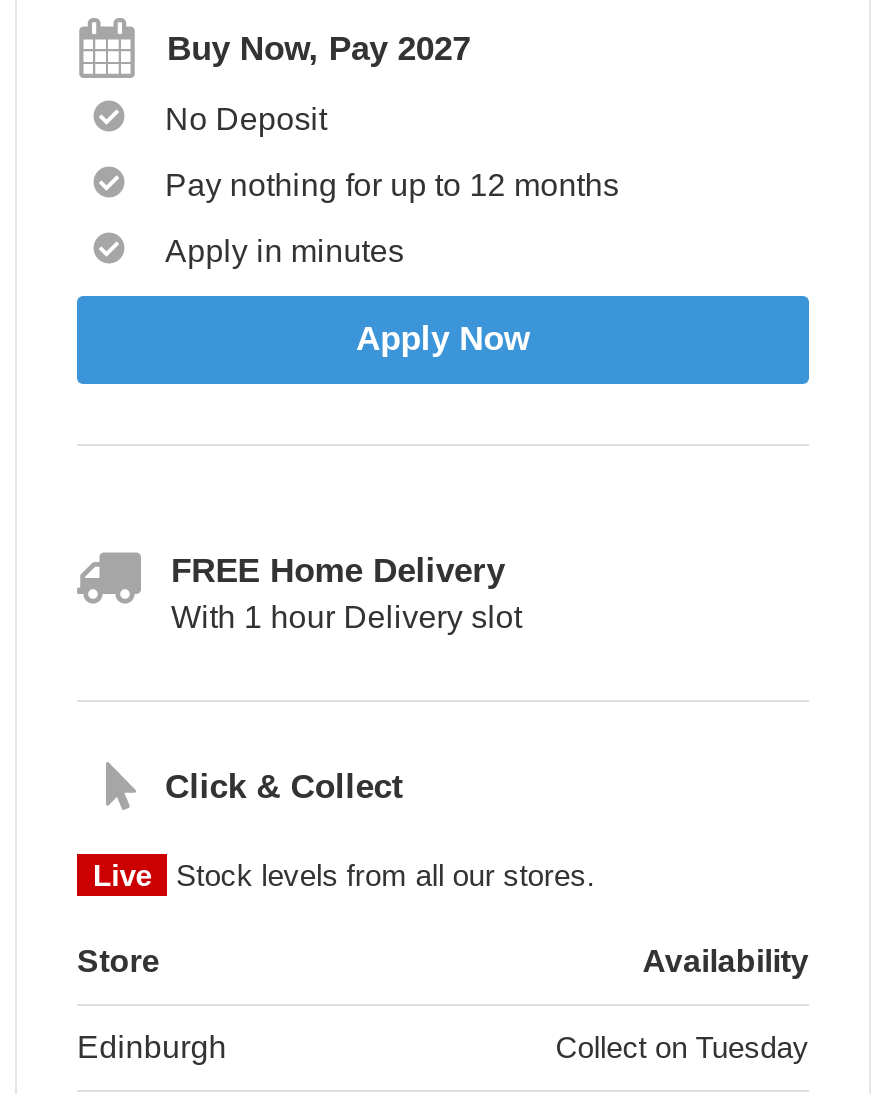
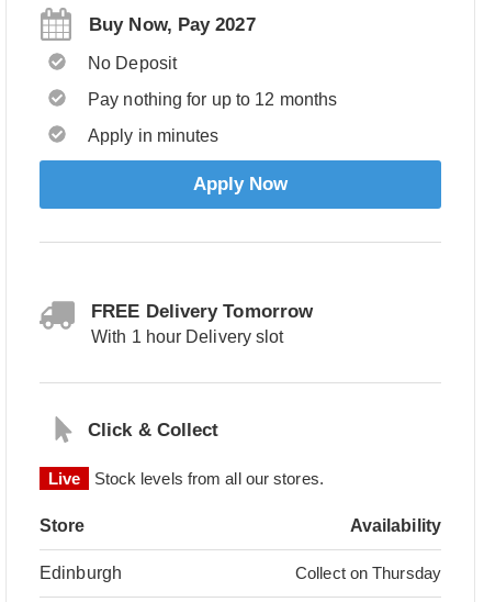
[171,552,505,590] FREE Home Delivery -> [91,301,313,322] FREE Delivery Tomorrow
[555,1030,809,1064] Collect on Tuesday -> [295,564,441,582] Collect on Thursday

